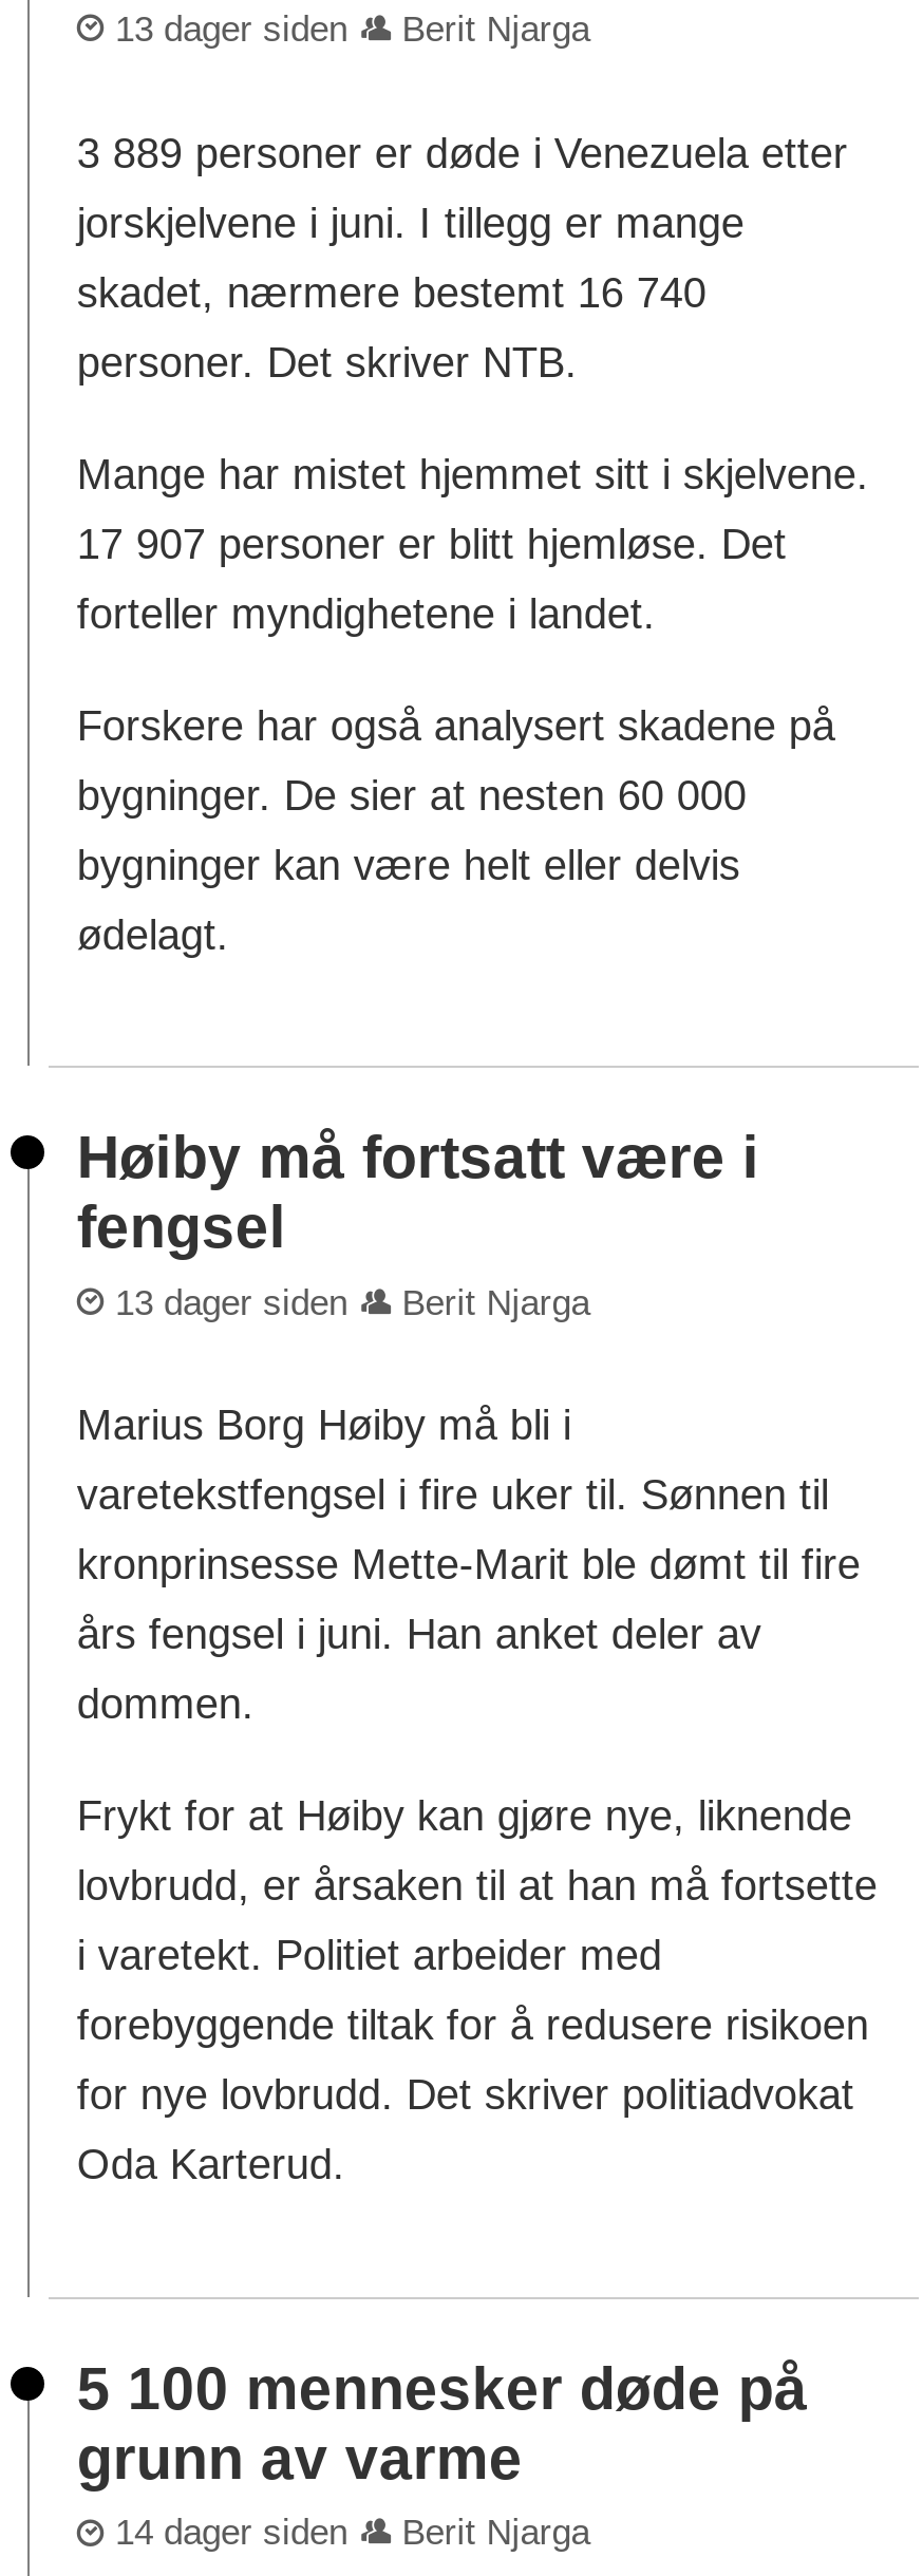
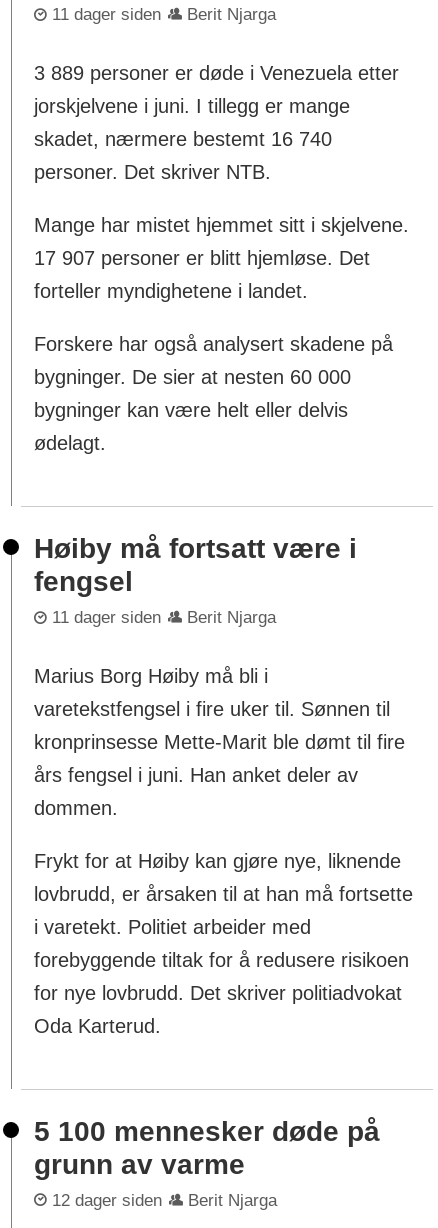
[115,9,590,49] 13 dager siden Berit Njarga -> [52,5,276,24] 11 dager siden Berit Njarga
[115,1282,590,1322] 13 dager siden Berit Njarga -> [52,608,276,627] 11 dager siden Berit Njarga
[115,2513,590,2553] 14 dager siden Berit Njarga -> [52,1191,277,1210] 12 dager siden Berit Njarga

